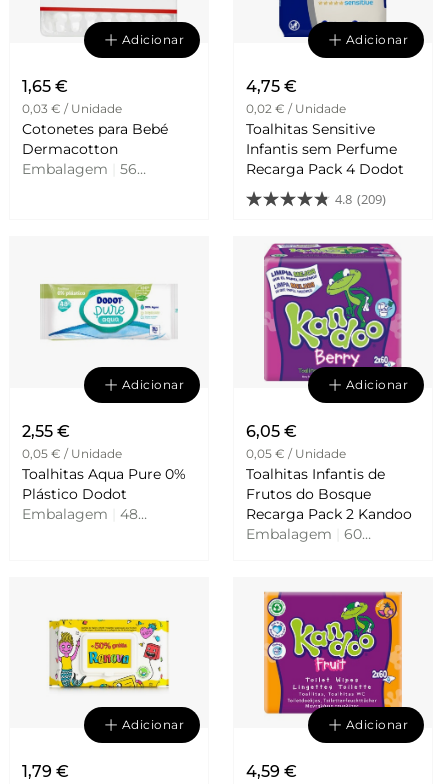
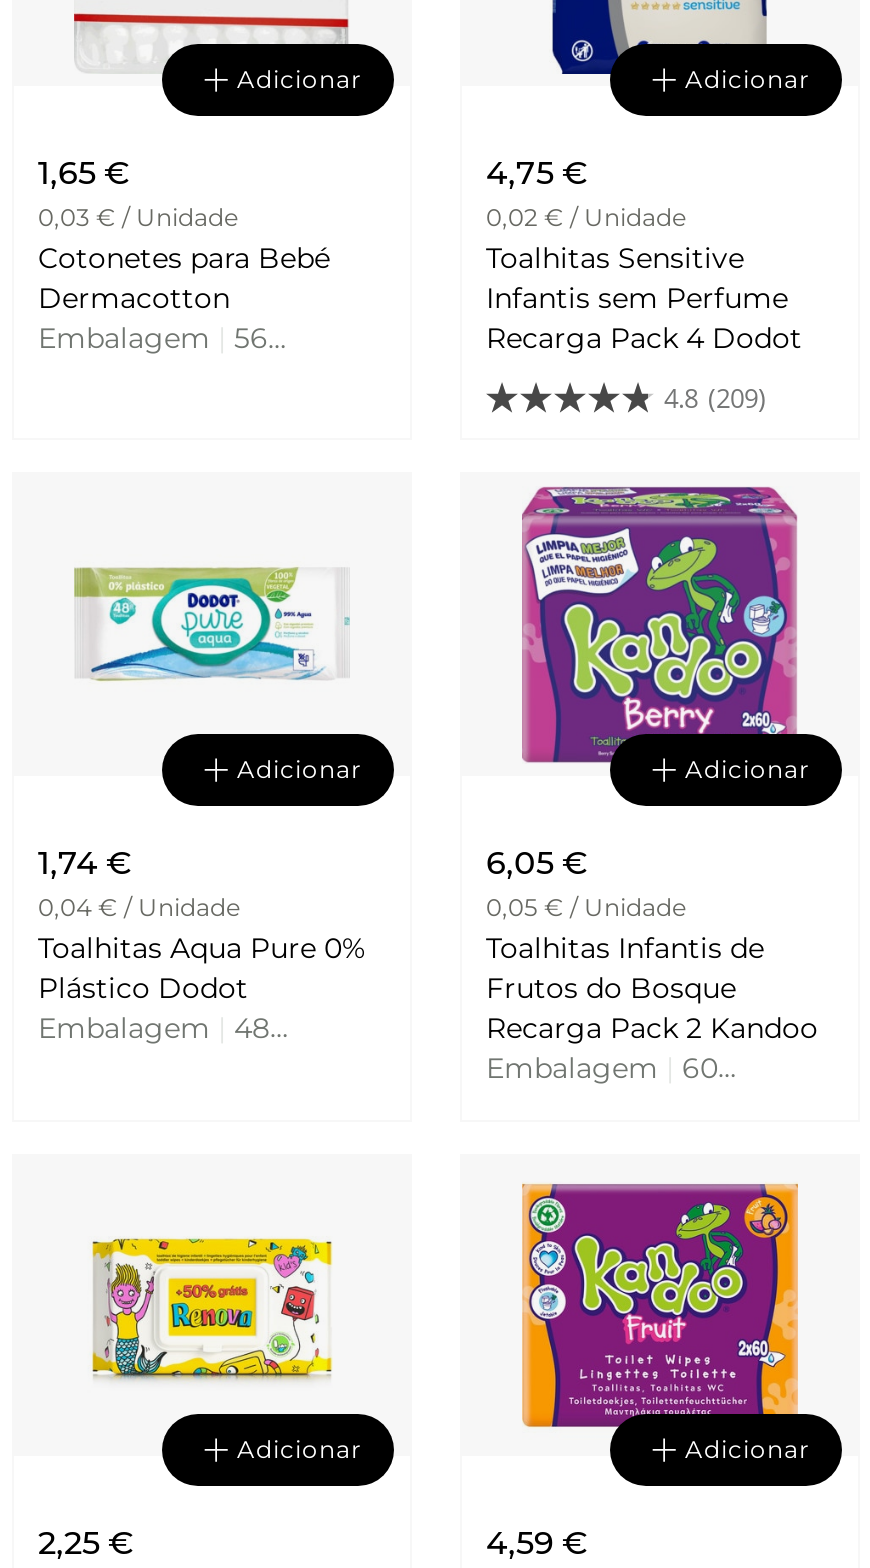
[22,422,70,441] 2,55 € -> [38,843,132,881] 1,74 €
[22,446,122,461] 0,05 € / Unidade -> [38,891,240,921] 0,04 € / Unidade
[22,762,69,781] 1,79 € -> [38,1524,134,1562] 2,25 €

